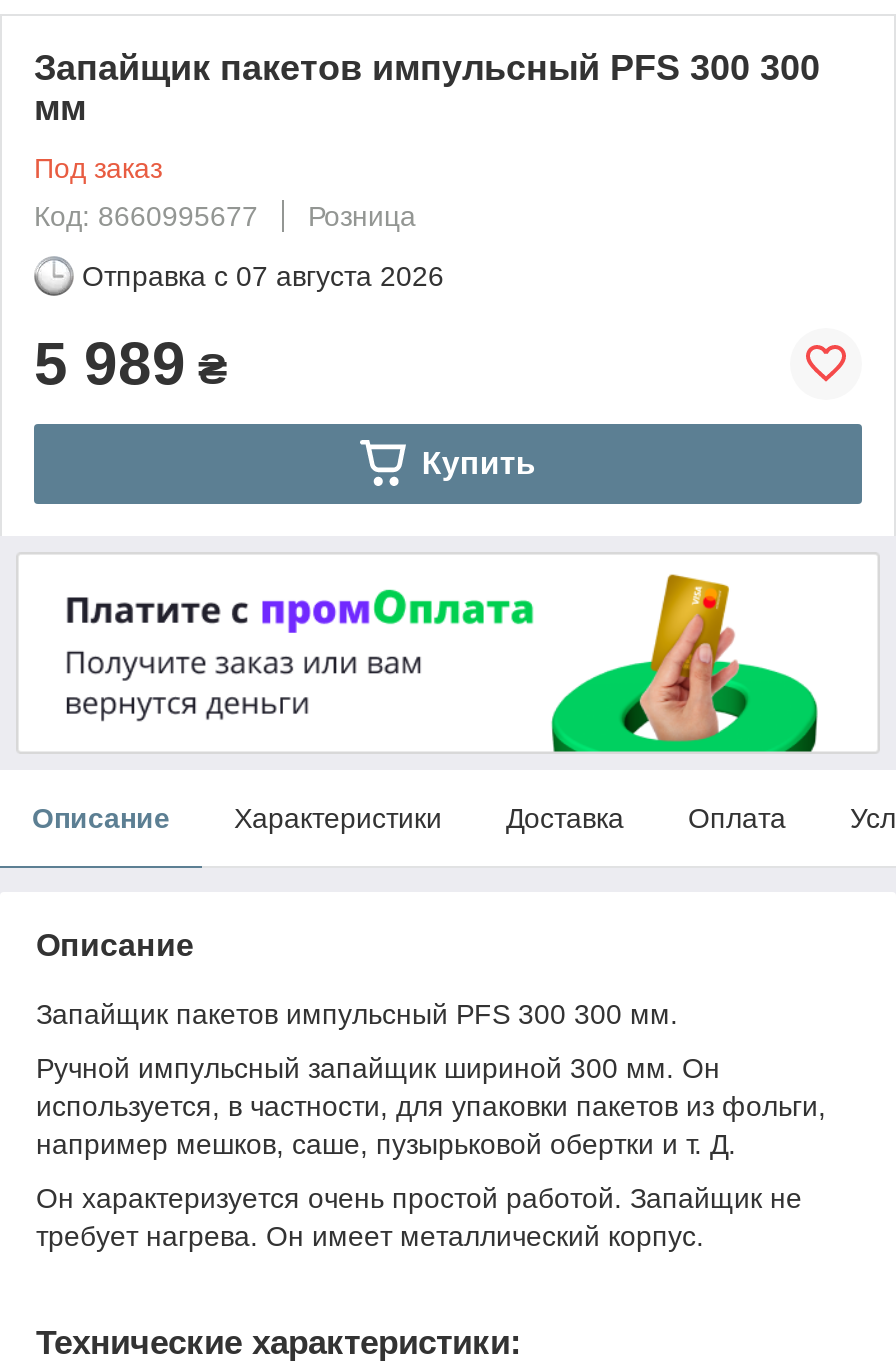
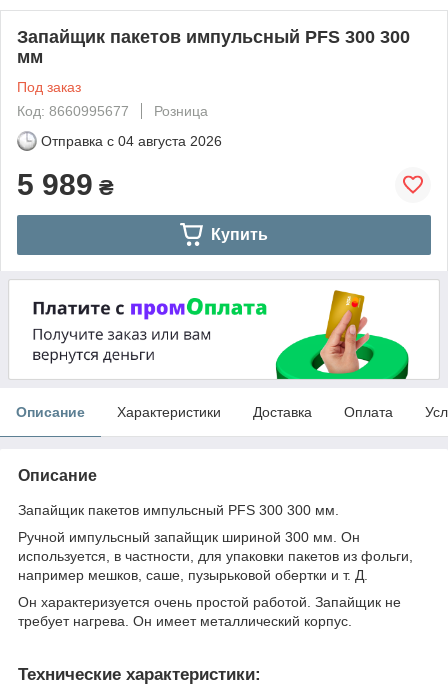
[82,260,444,292] Отправка с 07 августа 2026 -> [41,133,222,149] Отправка с 04 августа 2026

